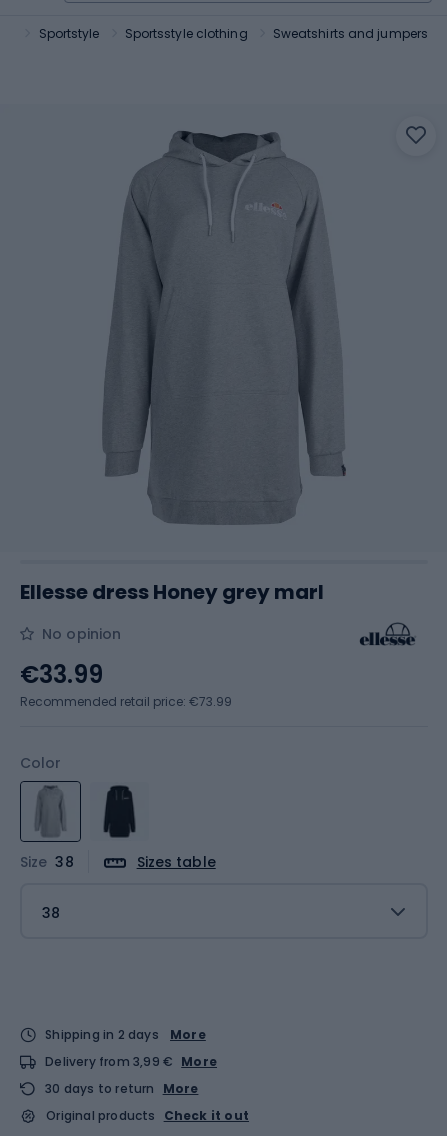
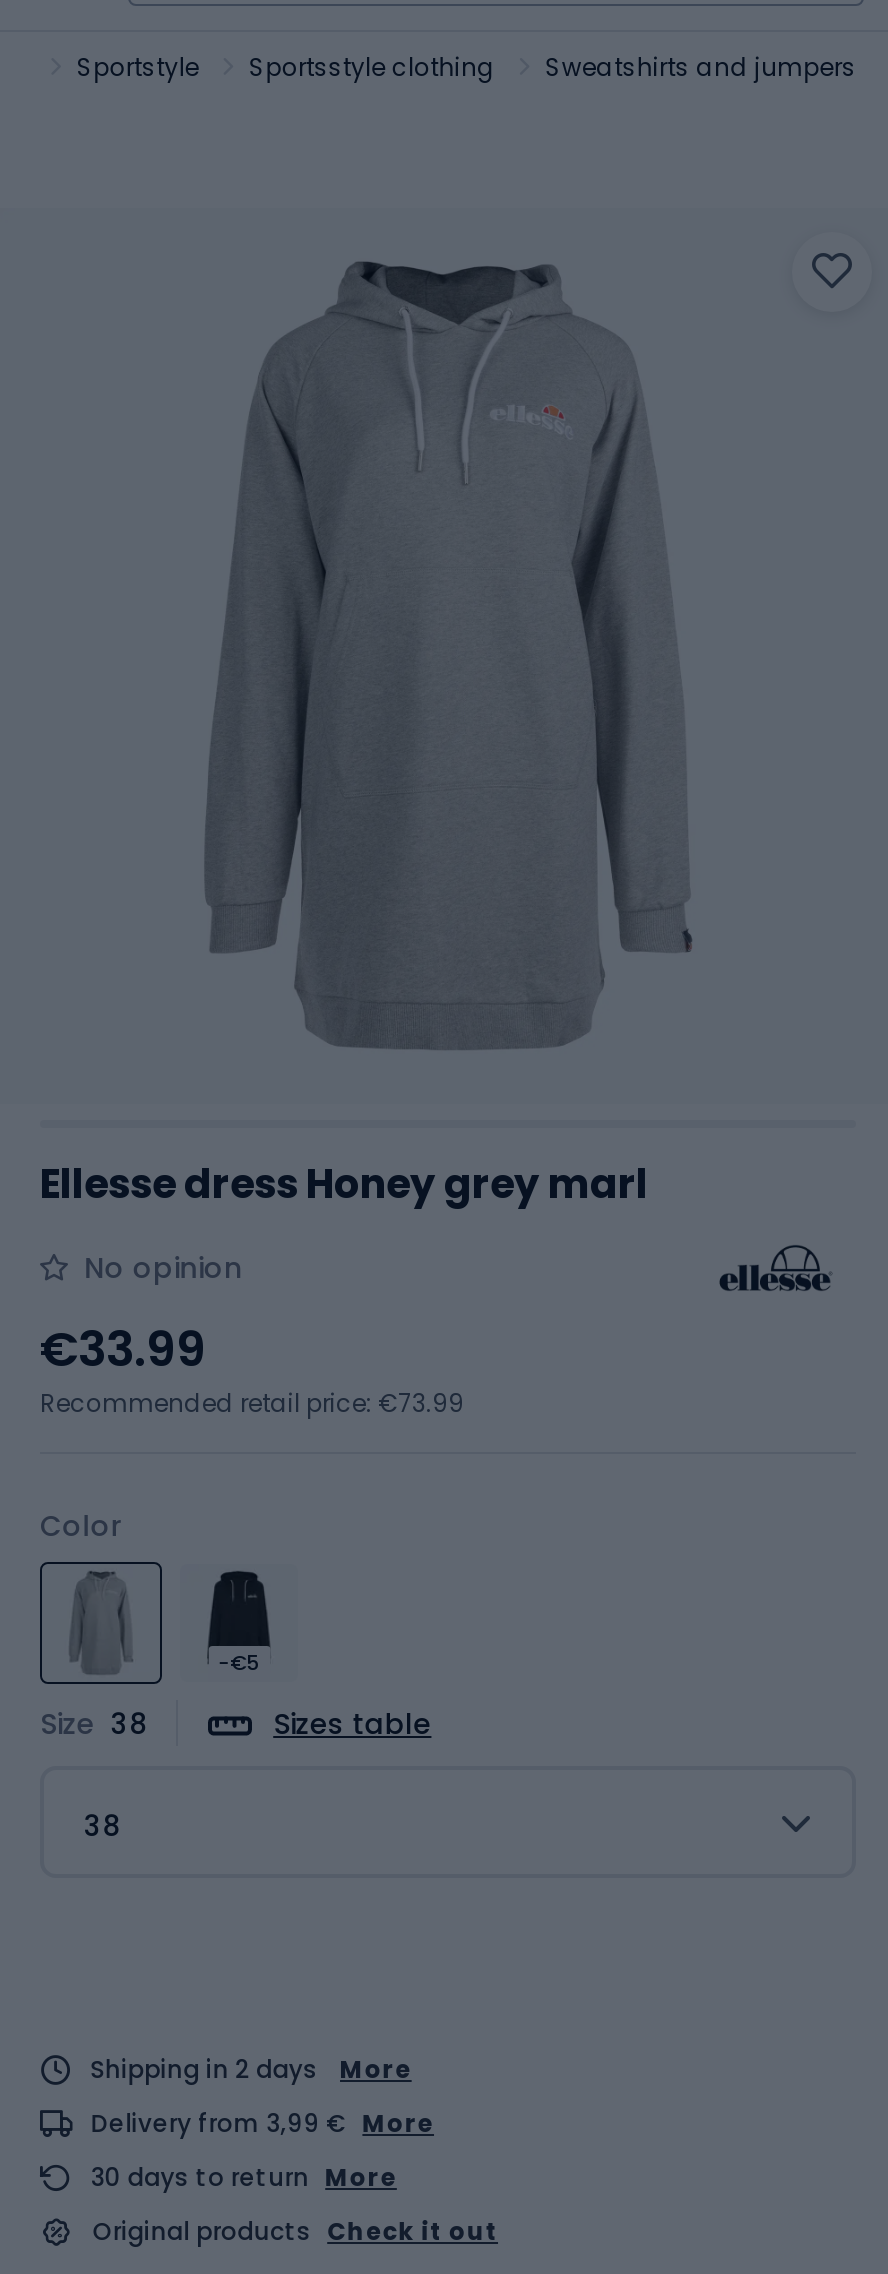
none -> [218,1648,260,1678] -€5

